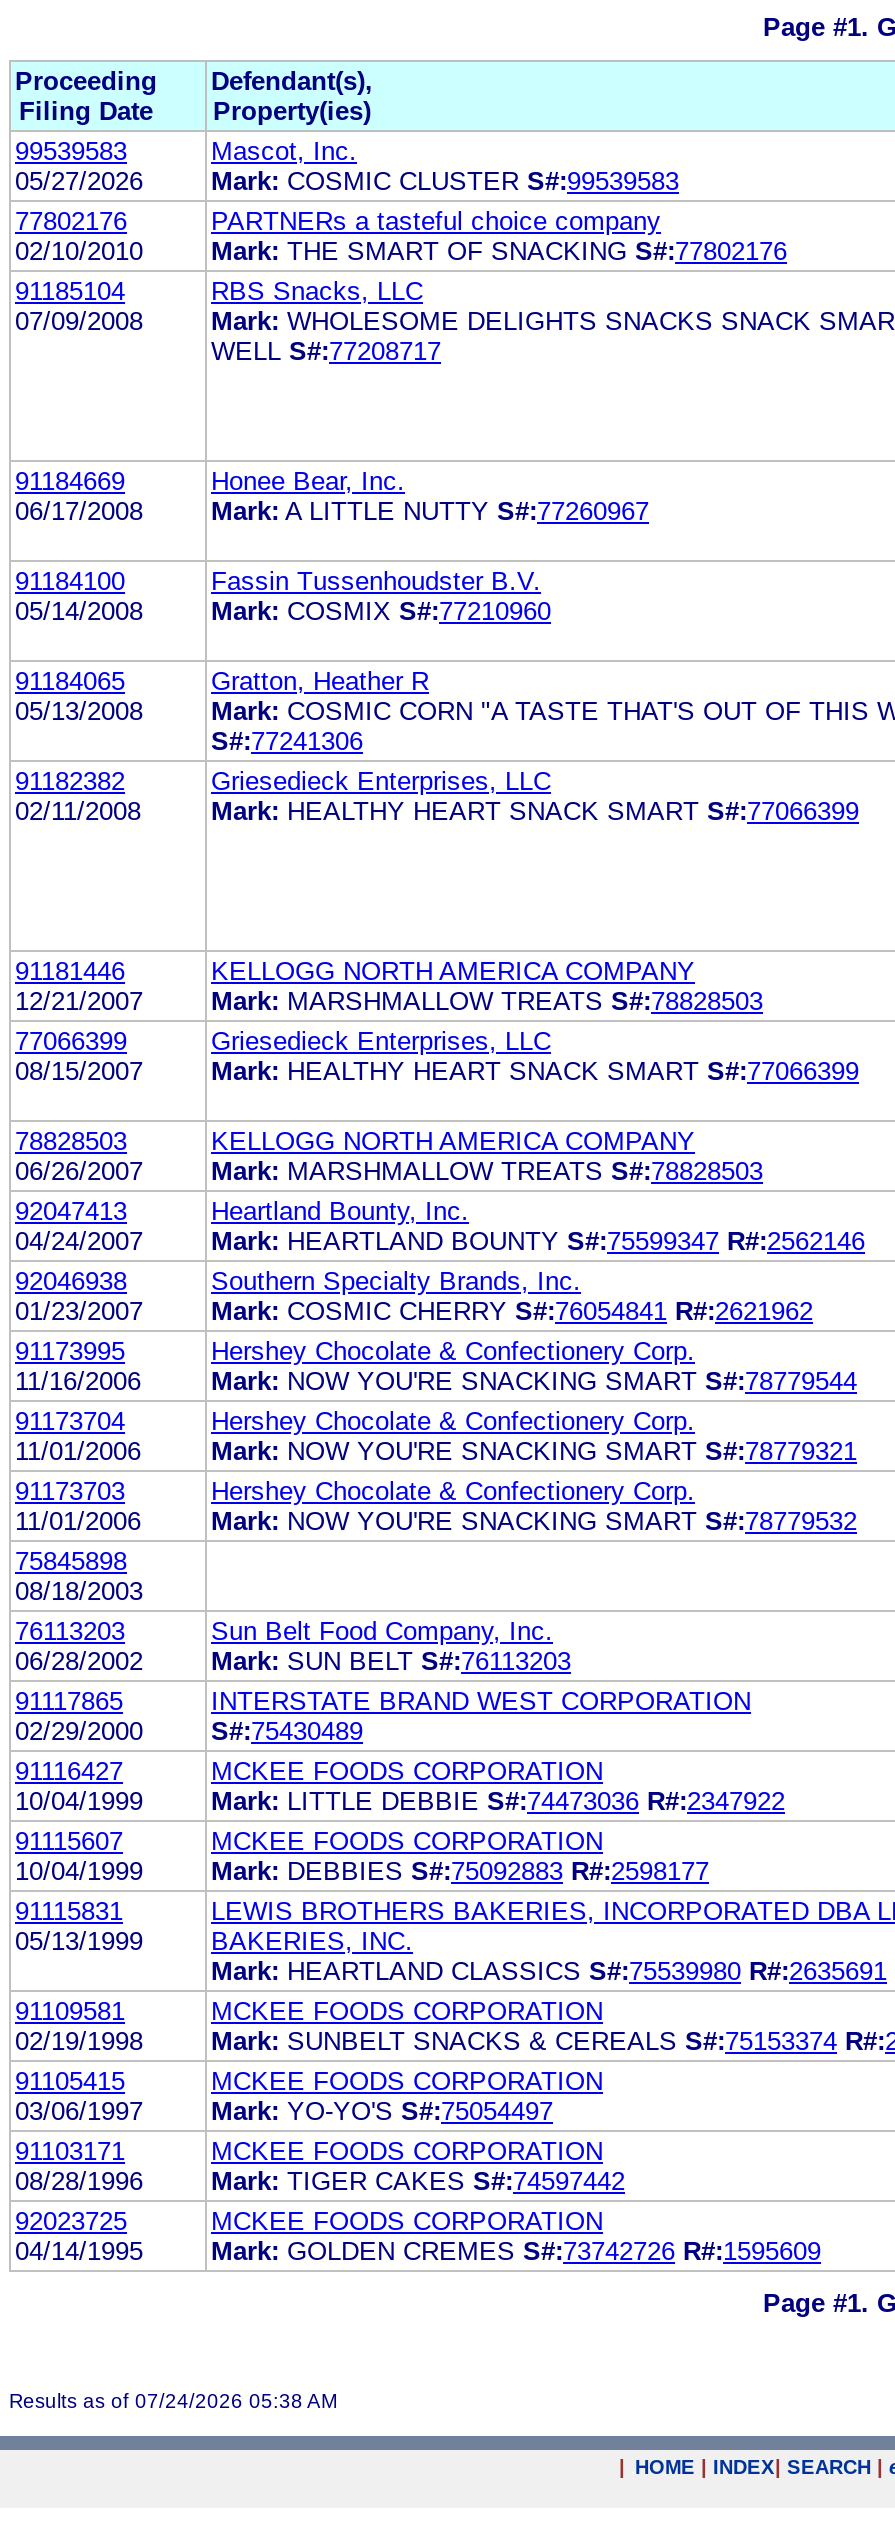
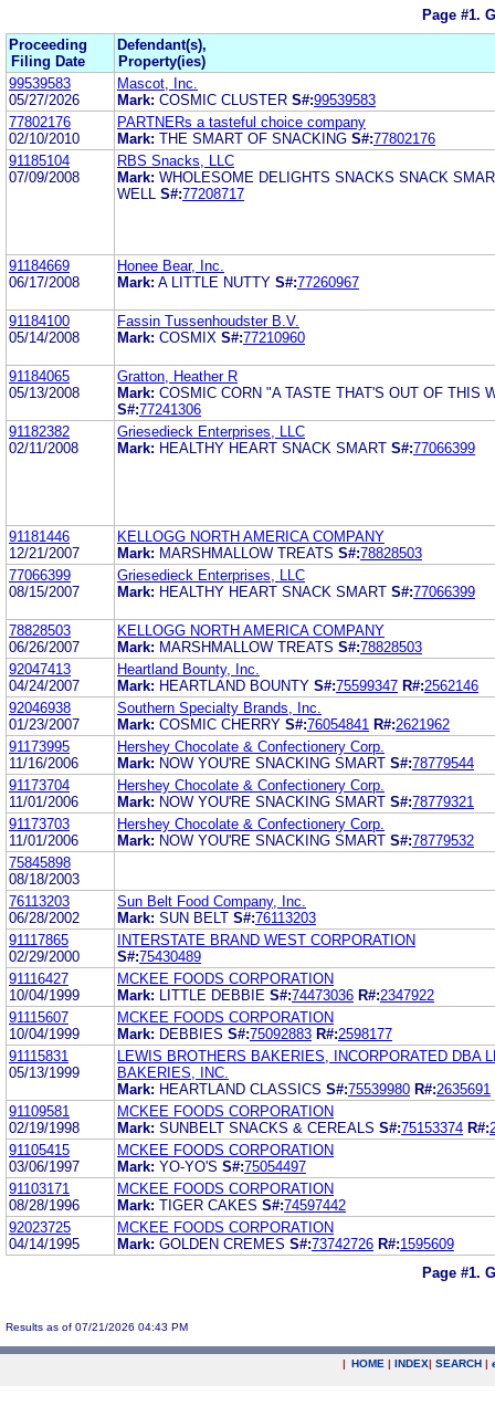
[9,2390,337,2412] Results as of 07/24/2026 05:38 AM -> [6,1321,188,1333] Results as of 07/21/2026 04:43 PM

